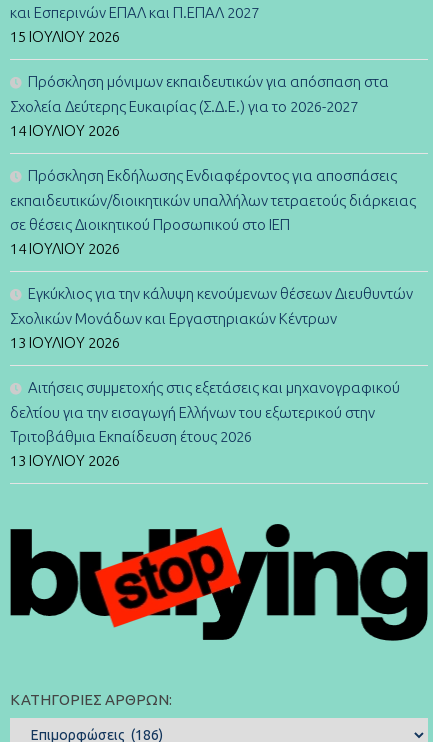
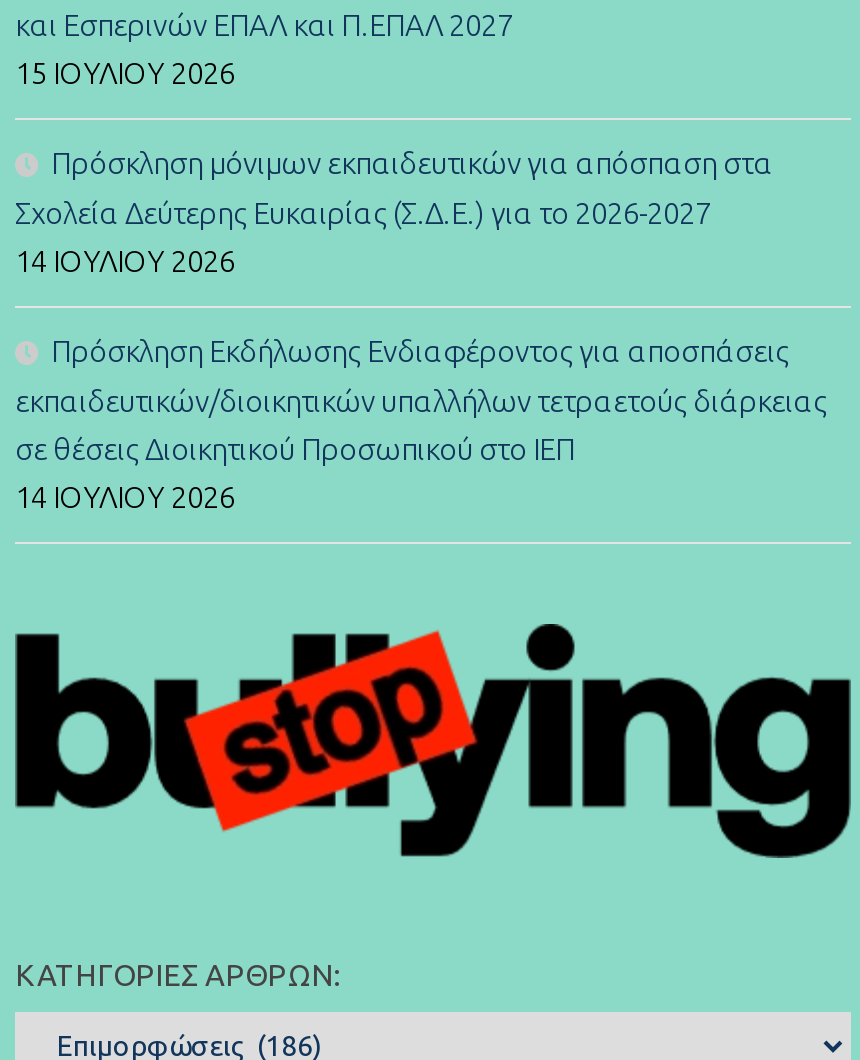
[10,285,413,469] Εγκύκλιος για την κάλυψη κενούμενων θέσεων Διευθυντών | Σχολικών Μονάδων και Εργαστηριακών Κέντρων | 13 ΙΟΥΛΊΟΥ 2026 | Αιτήσεις συμμετοχής στις εξετάσεις και μηχανογραφικού | δελτίου για την εισαγωγή Ελλήνων του εξωτερικού στην | Τριτοβάθμια Εκπαίδευση έτους 2026 | 13 ΙΟΥΛΊΟΥ 2026 -> none

